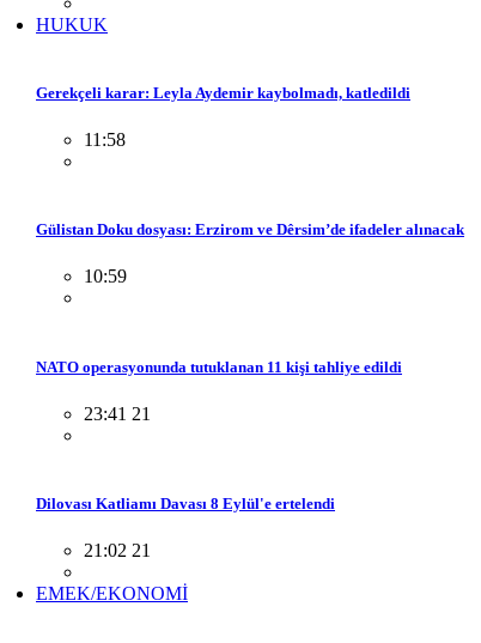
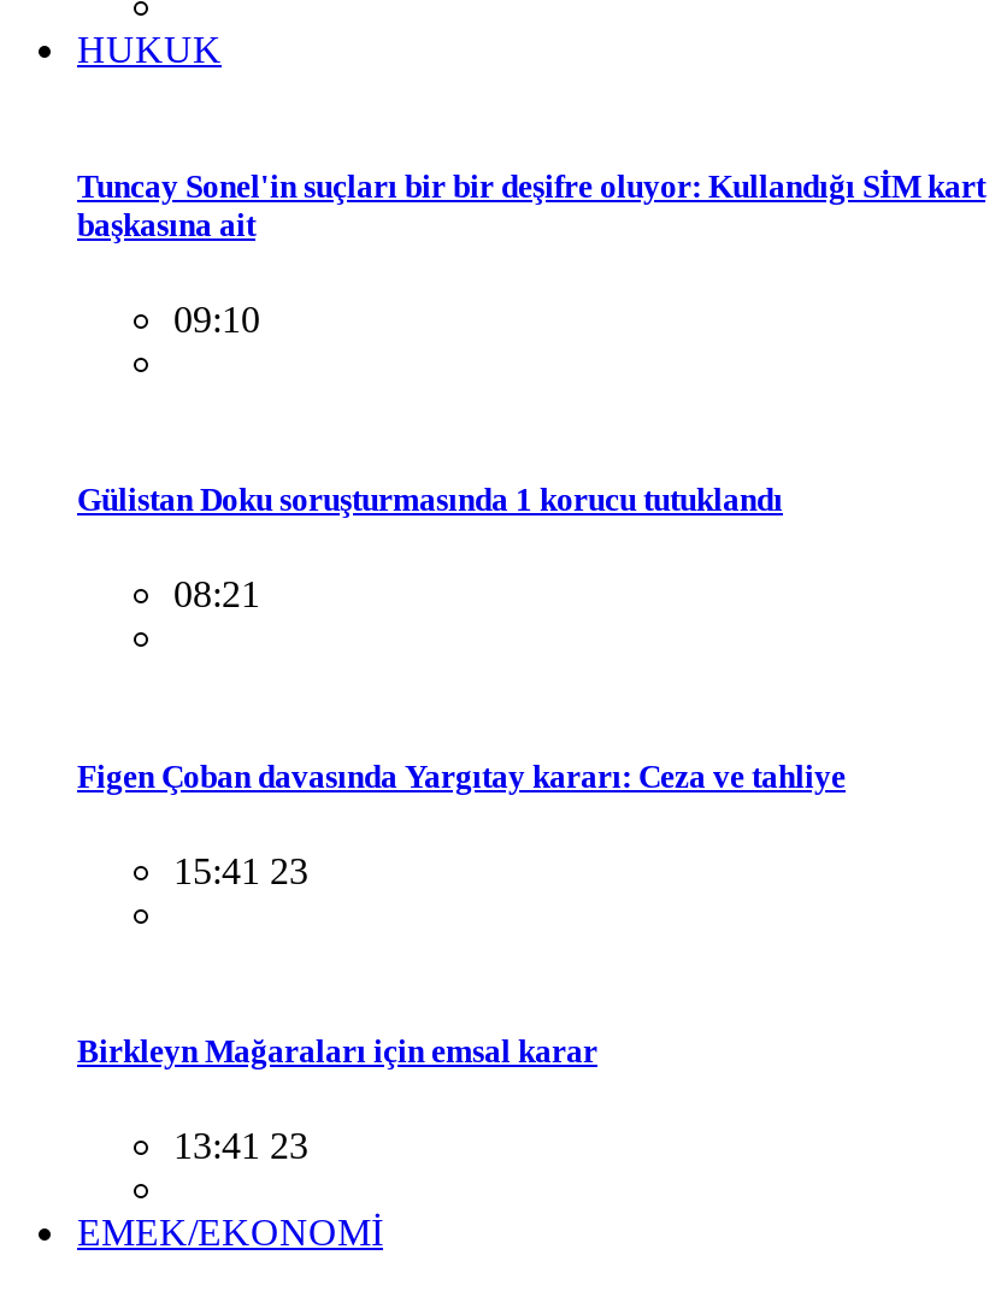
[36,84,410,102] Gerekçeli karar: Leyla Aydemir kaybolmadı, katledildi -> [77,168,985,243] Tuncay Sonel'in suçları bir bir deşifre oluyor: Kullandığı SİM kart | başkasına ait
[84,129,126,150] 11:58 -> [173,299,260,340] 09:10
[36,221,464,239] Gülistan Doku dosyası: Erzirom ve Dêrsim’de ifadeler alınacak -> [77,482,783,519] Gülistan Doku soruşturmasında 1 korucu tutuklandı
[84,266,127,287] 10:59 -> [173,574,260,615] 08:21
[36,358,402,376] NATO operasyonunda tutuklanan 11 kişi tahliye edildi -> [77,758,846,794] Figen Çoban davasında Yargıtay kararı: Ceza ve tahliye
[84,403,151,424] 23:41 21 -> [173,850,308,891] 15:41 23
[36,495,335,512] Dilovası Katliamı Davası 8 Eylül'e ertelendi -> [77,1033,597,1070] Birkleyn Mağaraları için emsal karar
[84,540,151,560] 21:02 21 -> [173,1125,308,1166] 13:41 23

